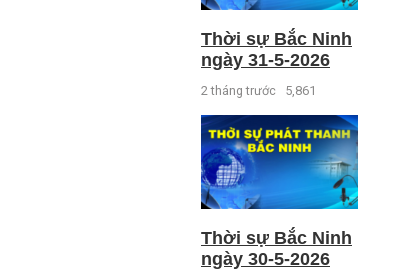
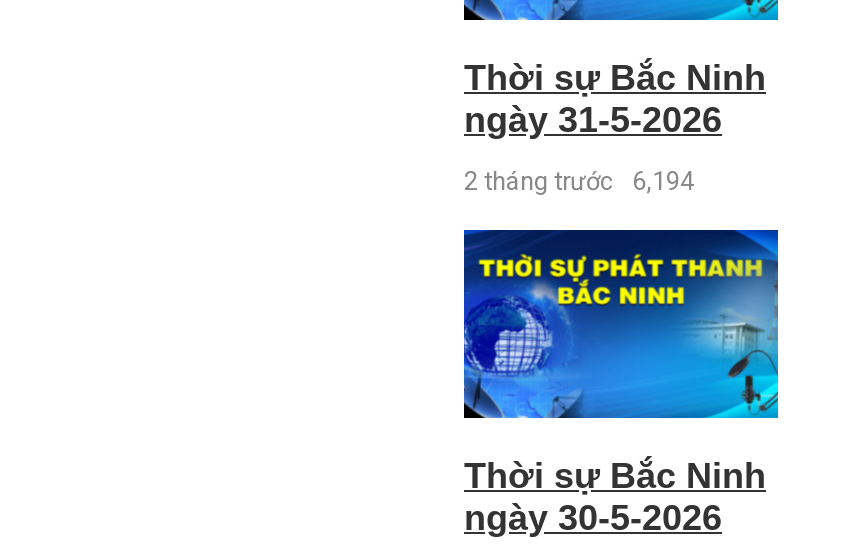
[201,82,316,97] 2 tháng trước 5,861 -> [464,165,694,195] 2 tháng trước 6,194

